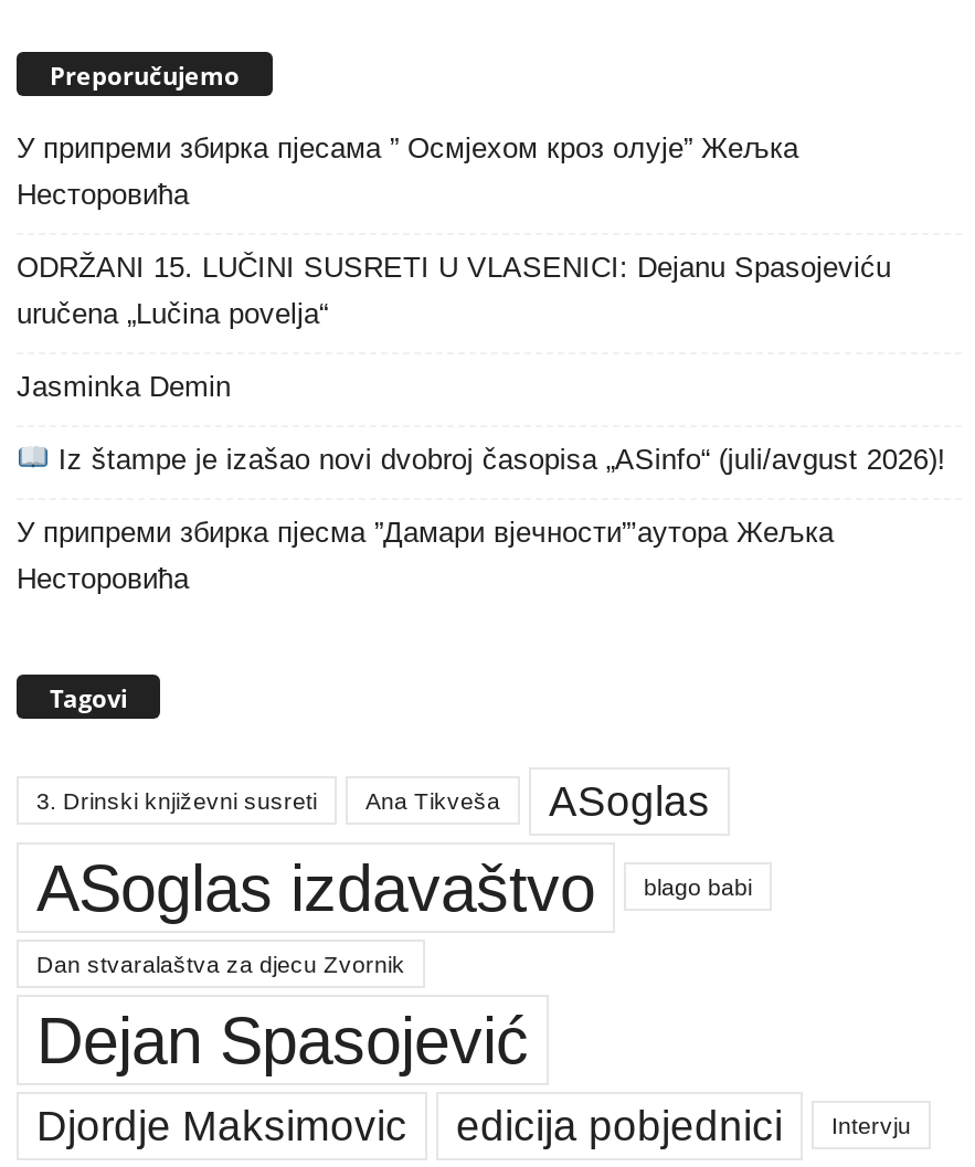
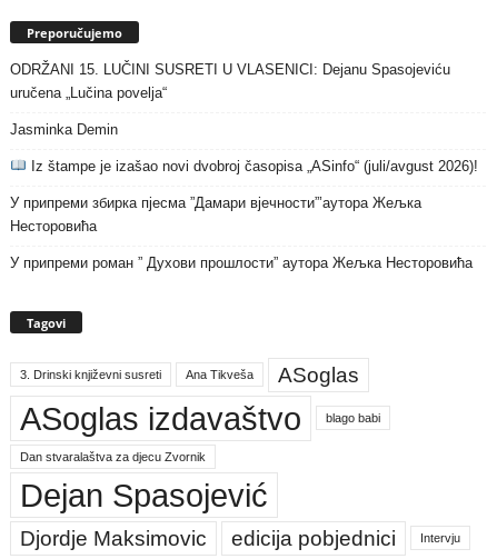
[17,131,798,210] У припреми збирка пјесама ” Осмјехом кроз олује” Жељка | Несторовића -> none
moved [17,250,946,595] -> [10,61,478,234]: ODRŽANI 15. LUČINI SUSRETI U VLASENICI: Dejanu Spasojeviću | uručena „Lučina povelja“ | Jasminka Demin | Iz štampe je izašao novi dvobroj časopisa „ASinfo“ (juli/avgust 2026)! | У припреми збирка пјесма ”Дамари вјечности”’аутора Жељка | Несторовића
none -> [10,254,473,271] У припреми роман ” Духови прошлости” аутора Жељка Несторовића

